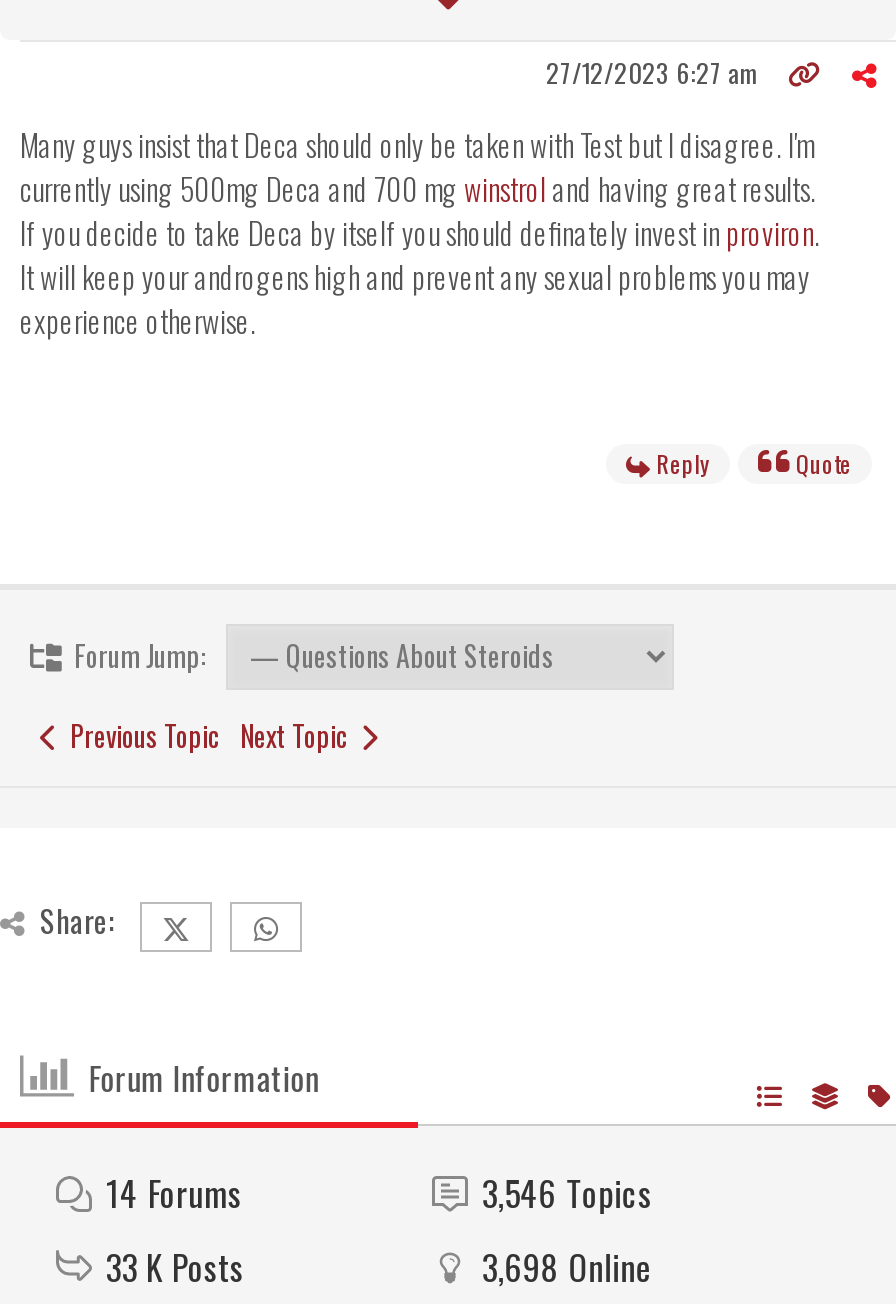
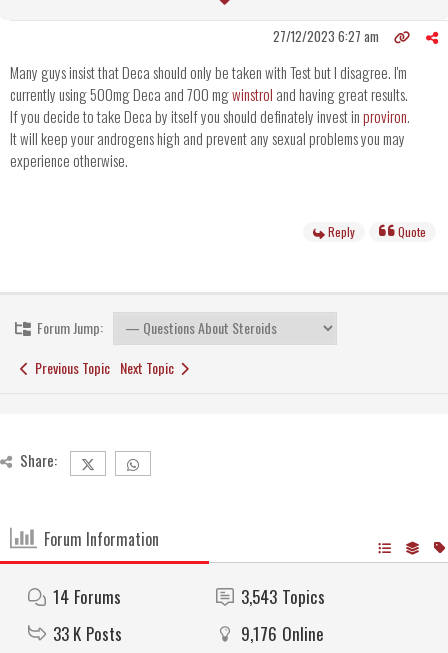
[482,1168,652,1218] 3,546 Topics -> [241,584,325,609] 3,543 Topics
[482,1242,652,1292] 3,698 Online -> [241,621,324,646] 9,176 Online

